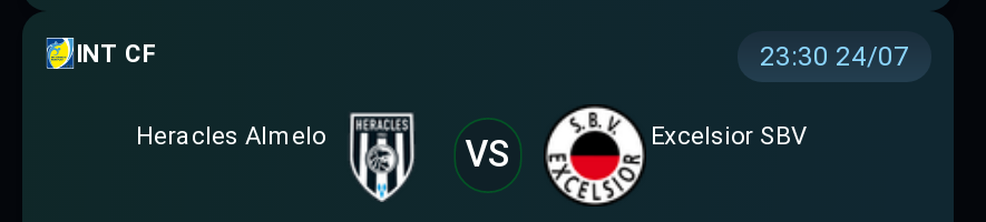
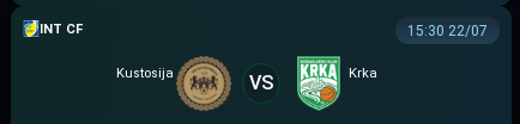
[760,40,909,71] 23:30 24/07 -> [407,22,488,38] 15:30 22/07
[136,107,430,204] [image] | Heracles Almelo -> [116,55,232,111] [image] | Kustosija
[544,104,807,206] [image] | Excelsior SBV -> [292,55,377,111] [image] | Krka

